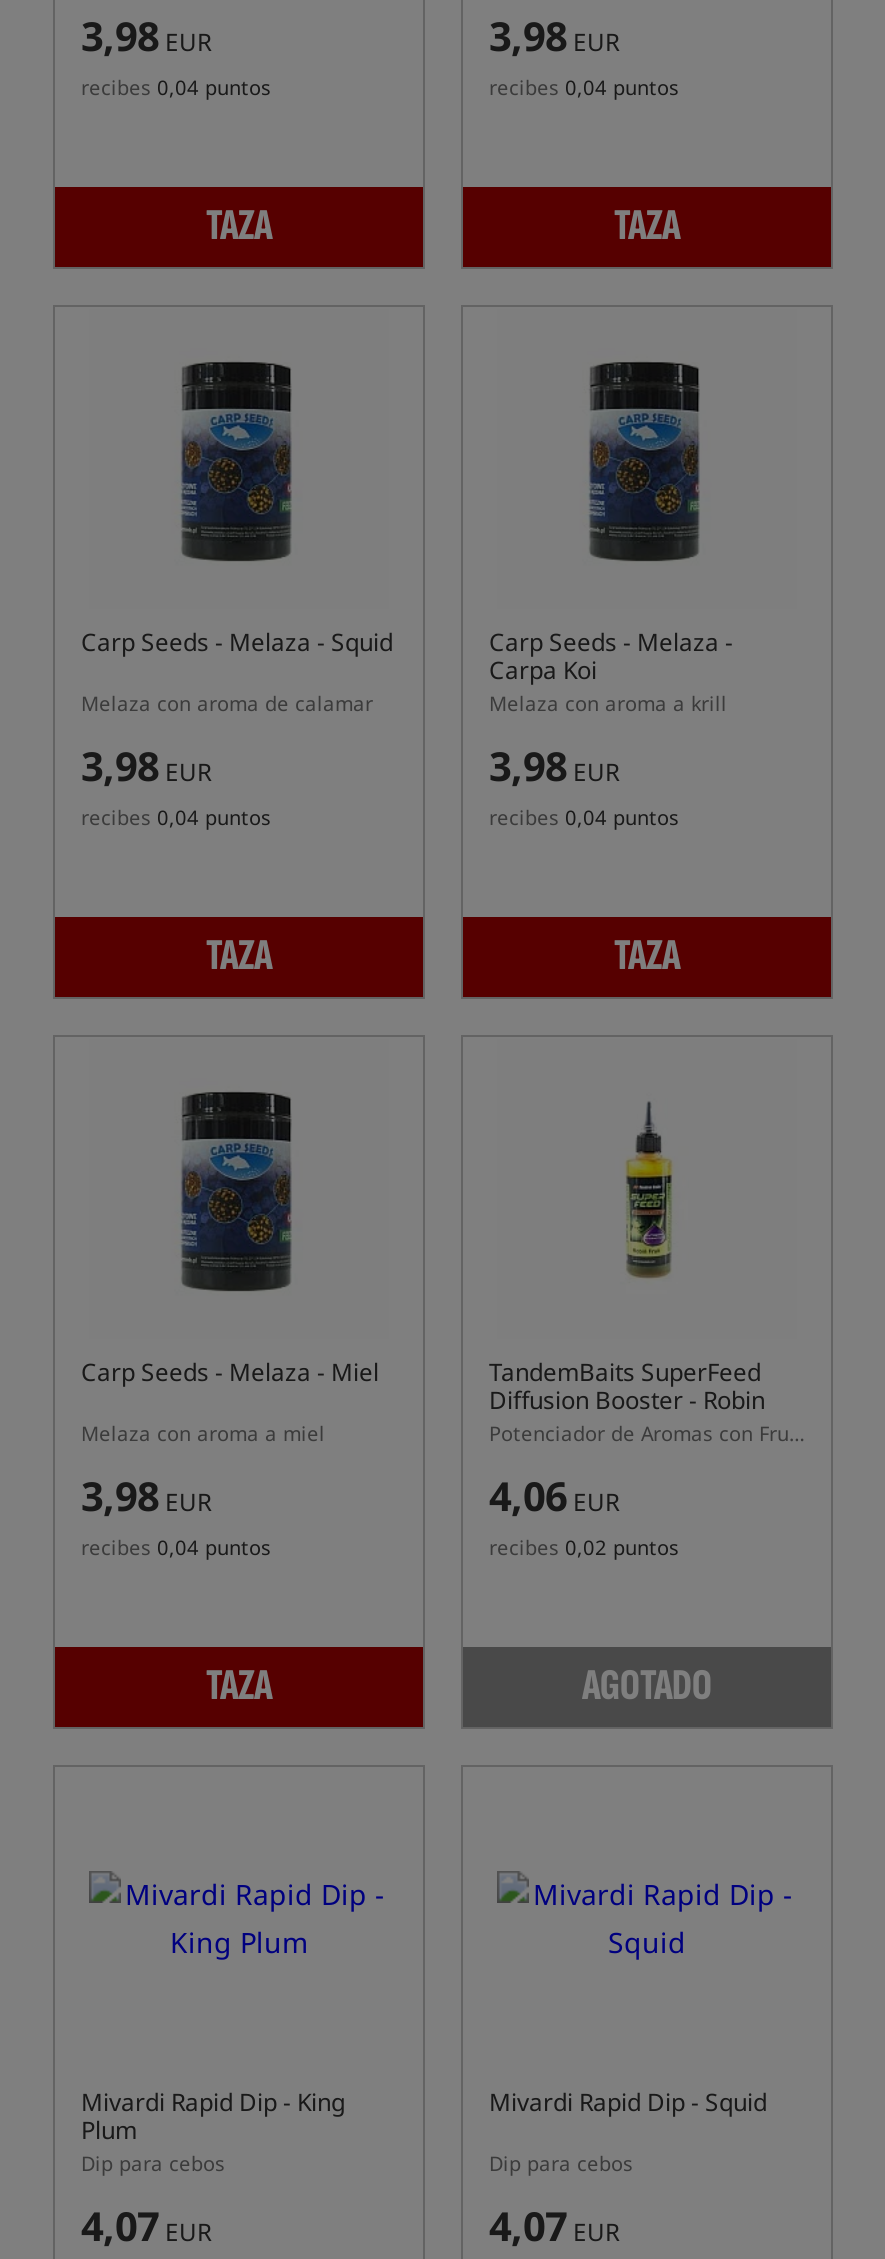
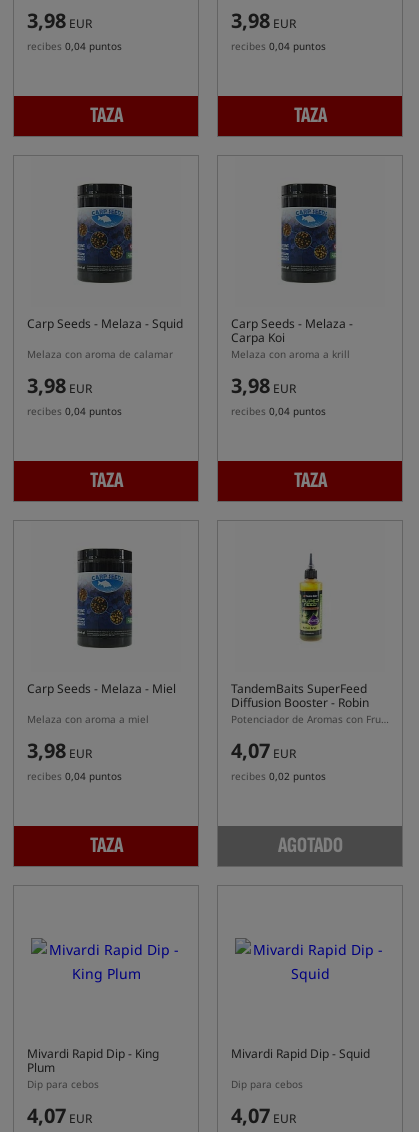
[489,1469,619,1523] 4,06EUR -> [231,737,296,764] 4,07EUR

